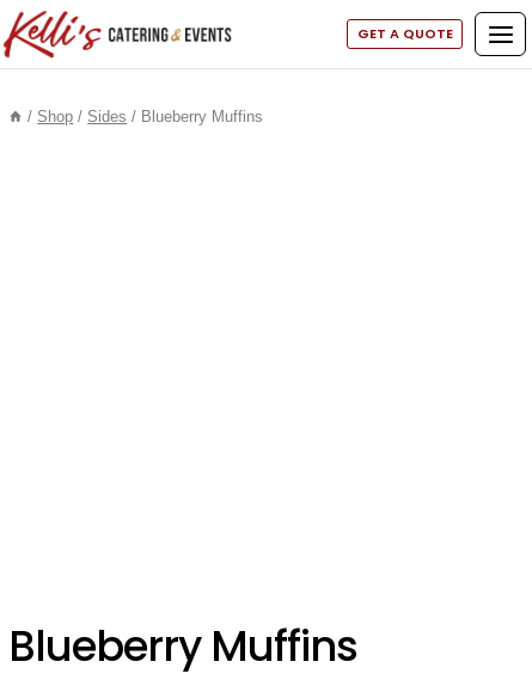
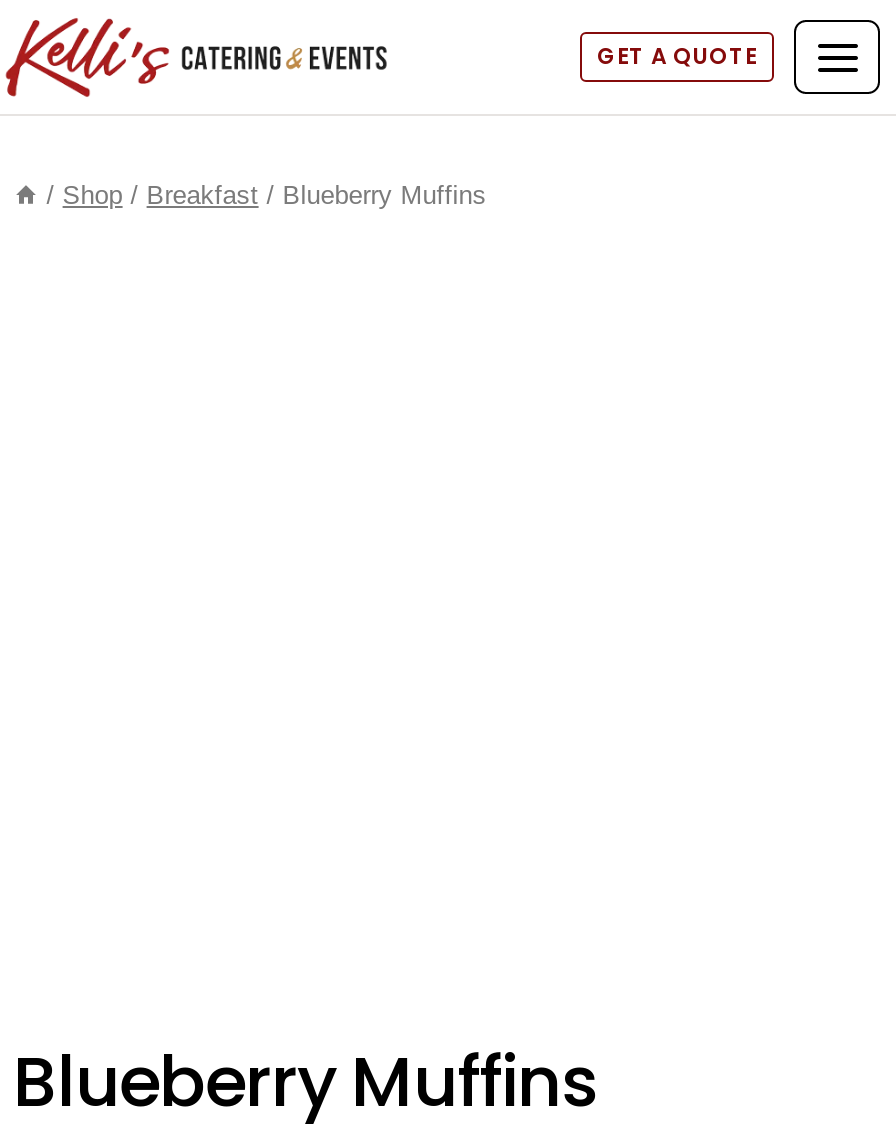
[28,108,263,125] / Shop / Sides / Blueberry Muffins -> [47,180,487,210] / Shop / Breakfast / Blueberry Muffins

